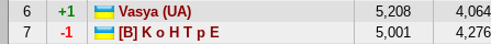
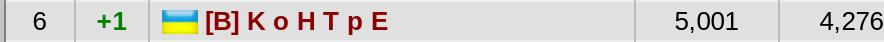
[23,3,491,40] Vasya (UA) | 5,208 | 4,064 | 7 | -1 -> none

